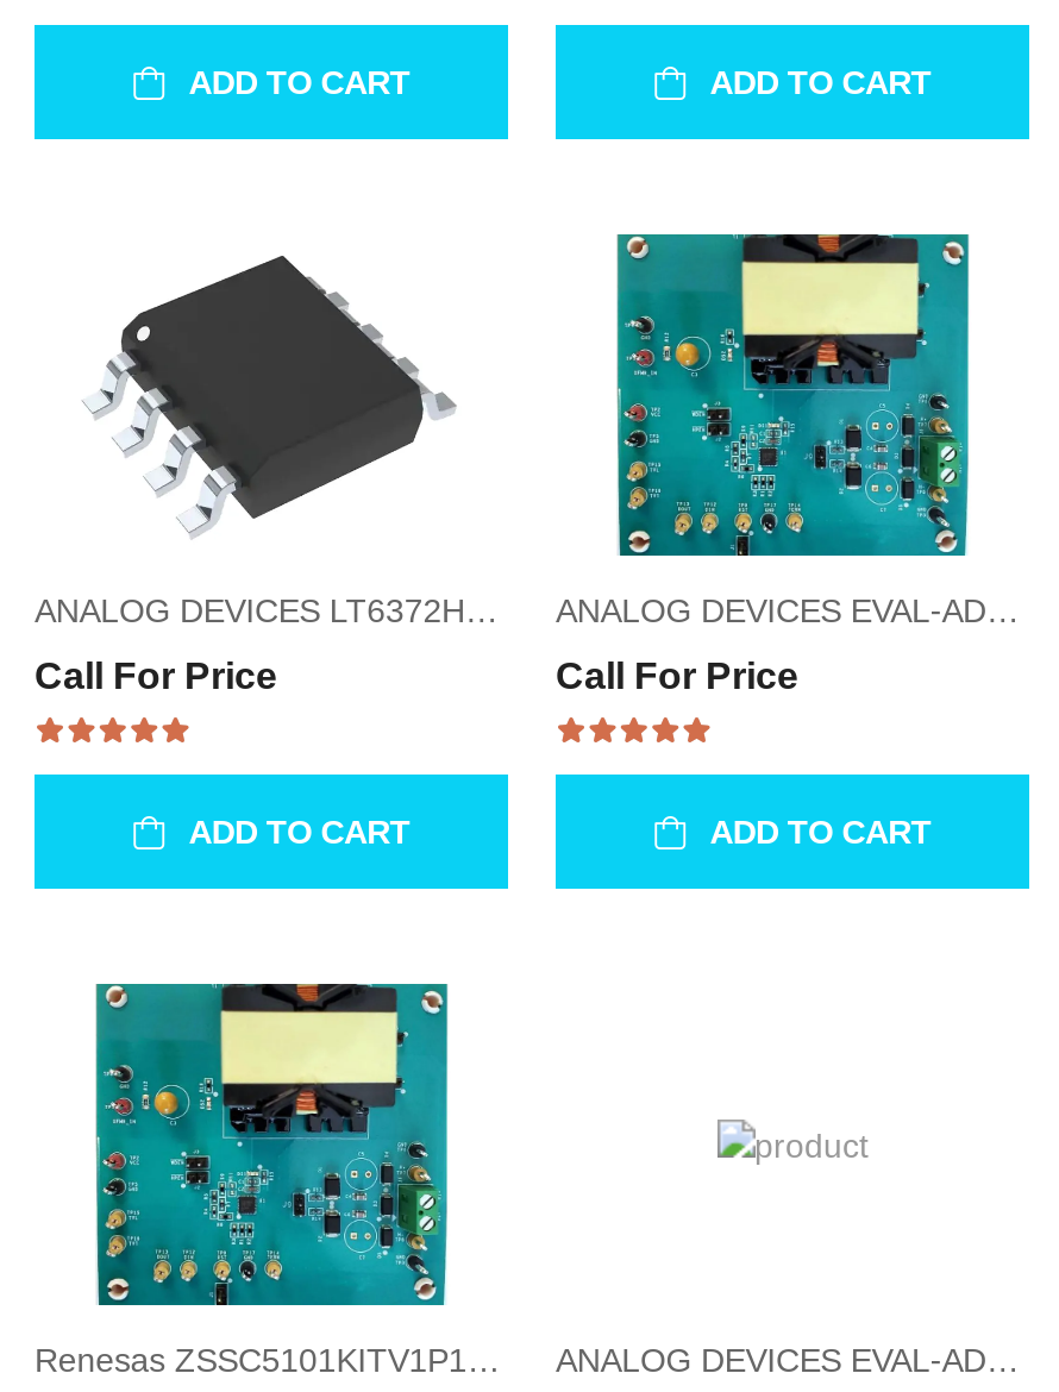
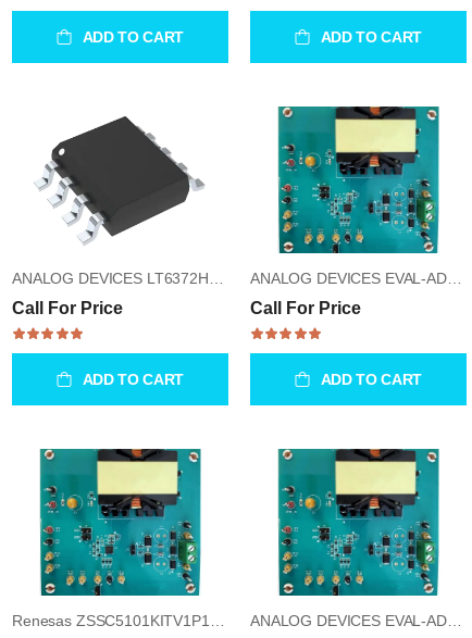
none -> [277,448,440,597] [image]

